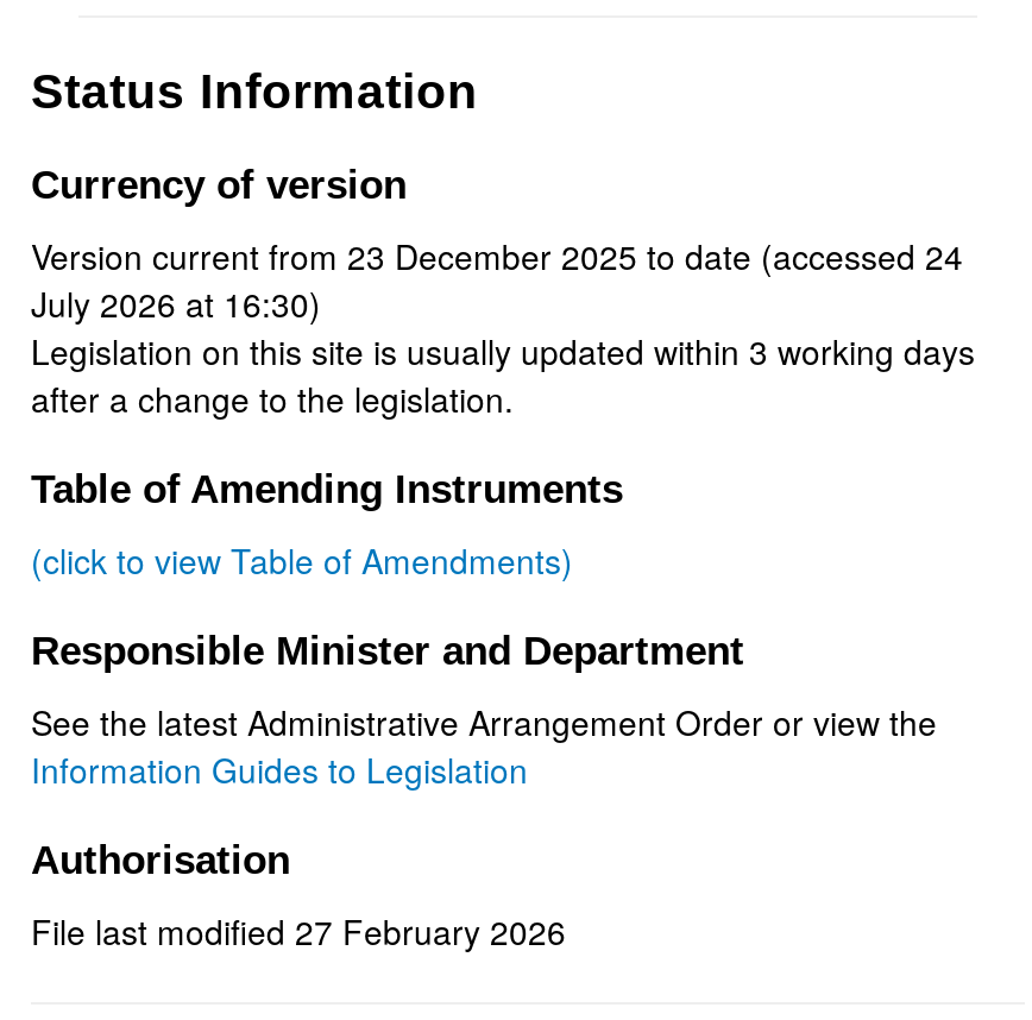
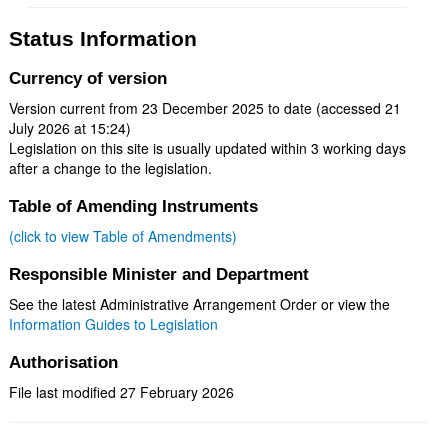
[31,232,963,279] Version current from 23 December 2025 to date (accessed 24 -> [9,98,401,118] Version current from 23 December 2025 to date (accessed 21
[31,279,321,327] July 2026 at 16:30) -> [9,118,131,138] July 2026 at 15:24)

